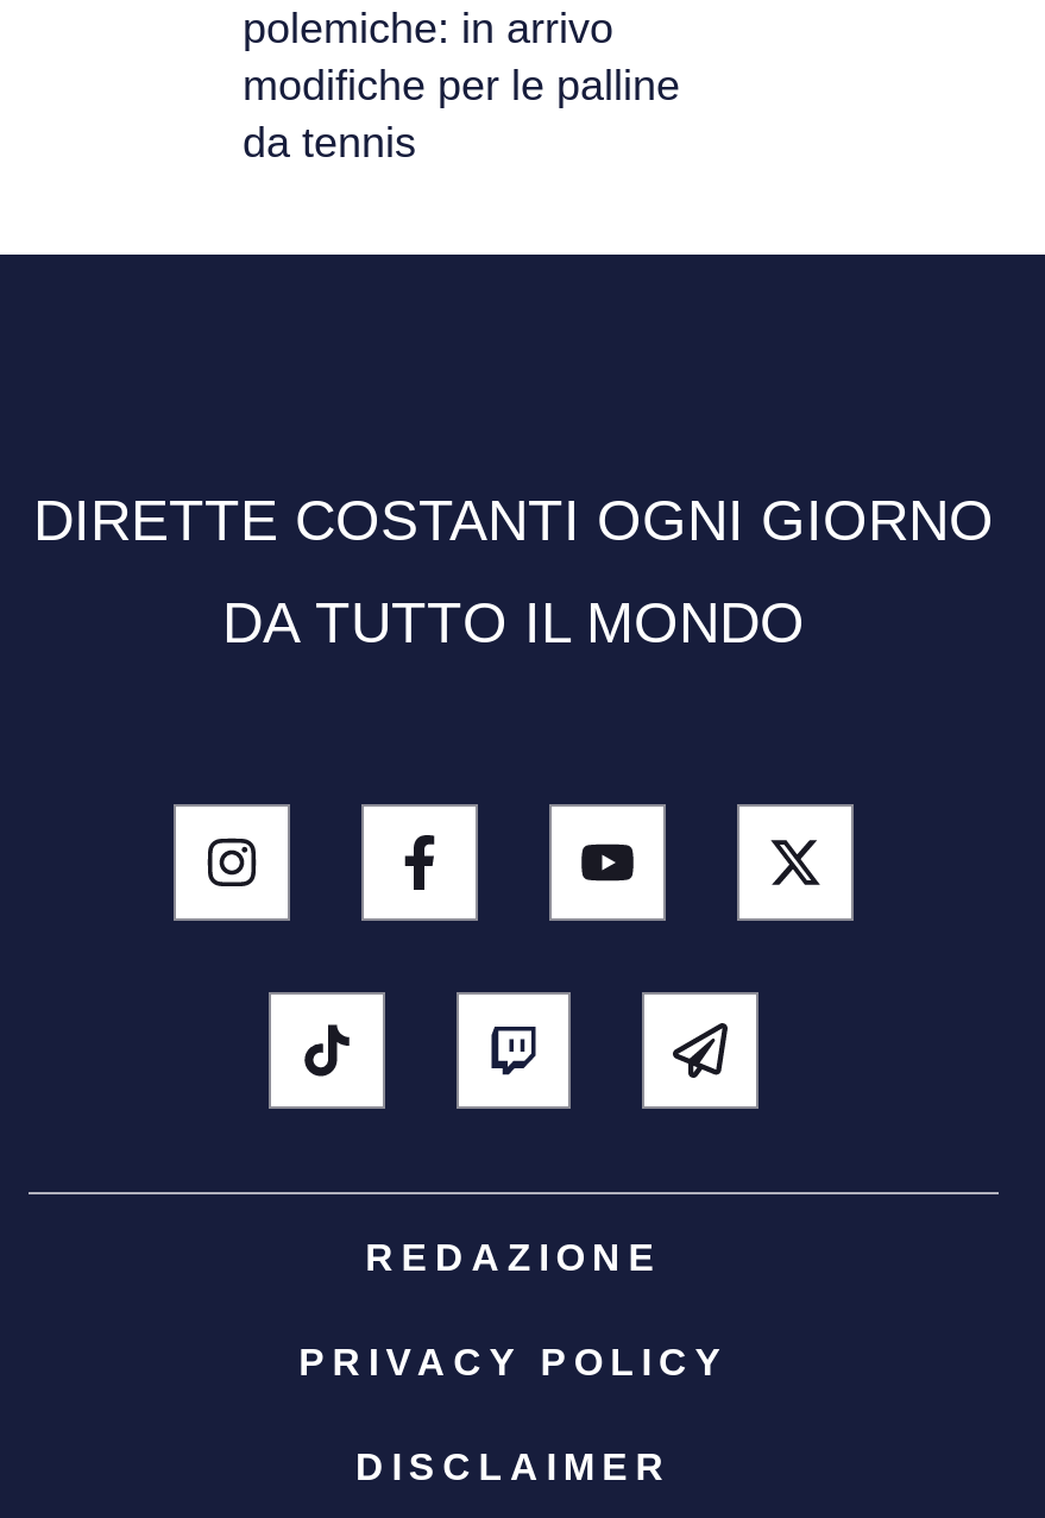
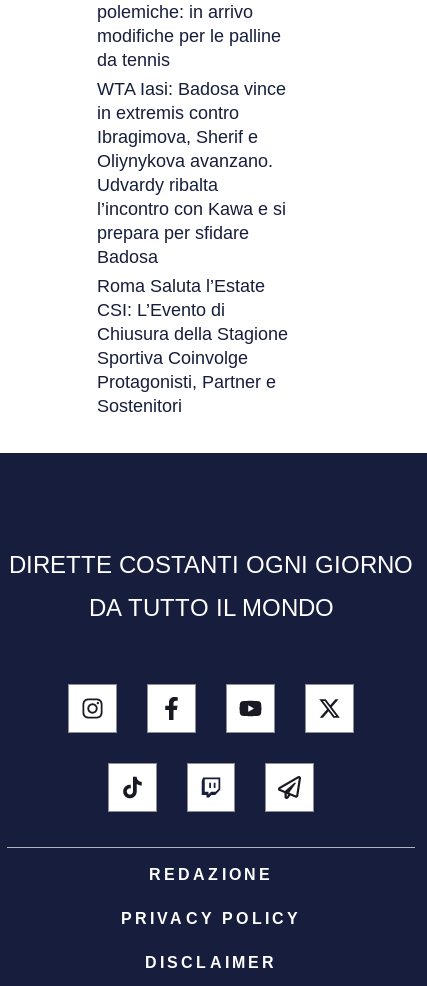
none -> [97,79,288,416] WTA Iasi: Badosa vince | in extremis contro | Ibragimova, Sherif e | Oliynykova avanzano. | Udvardy ribalta | l’incontro con Kawa e si | prepara per sfidare | Badosa | Roma Saluta l’Estate | CSI: L’Evento di | Chiusura della Stagione | Sportiva Coinvolge | Protagonisti, Partner e | Sostenitori

